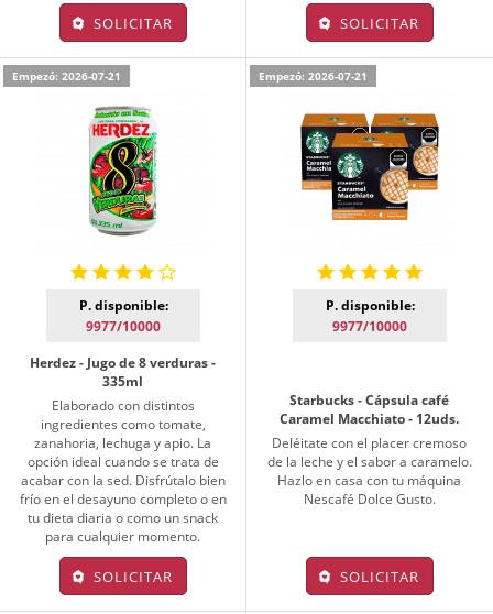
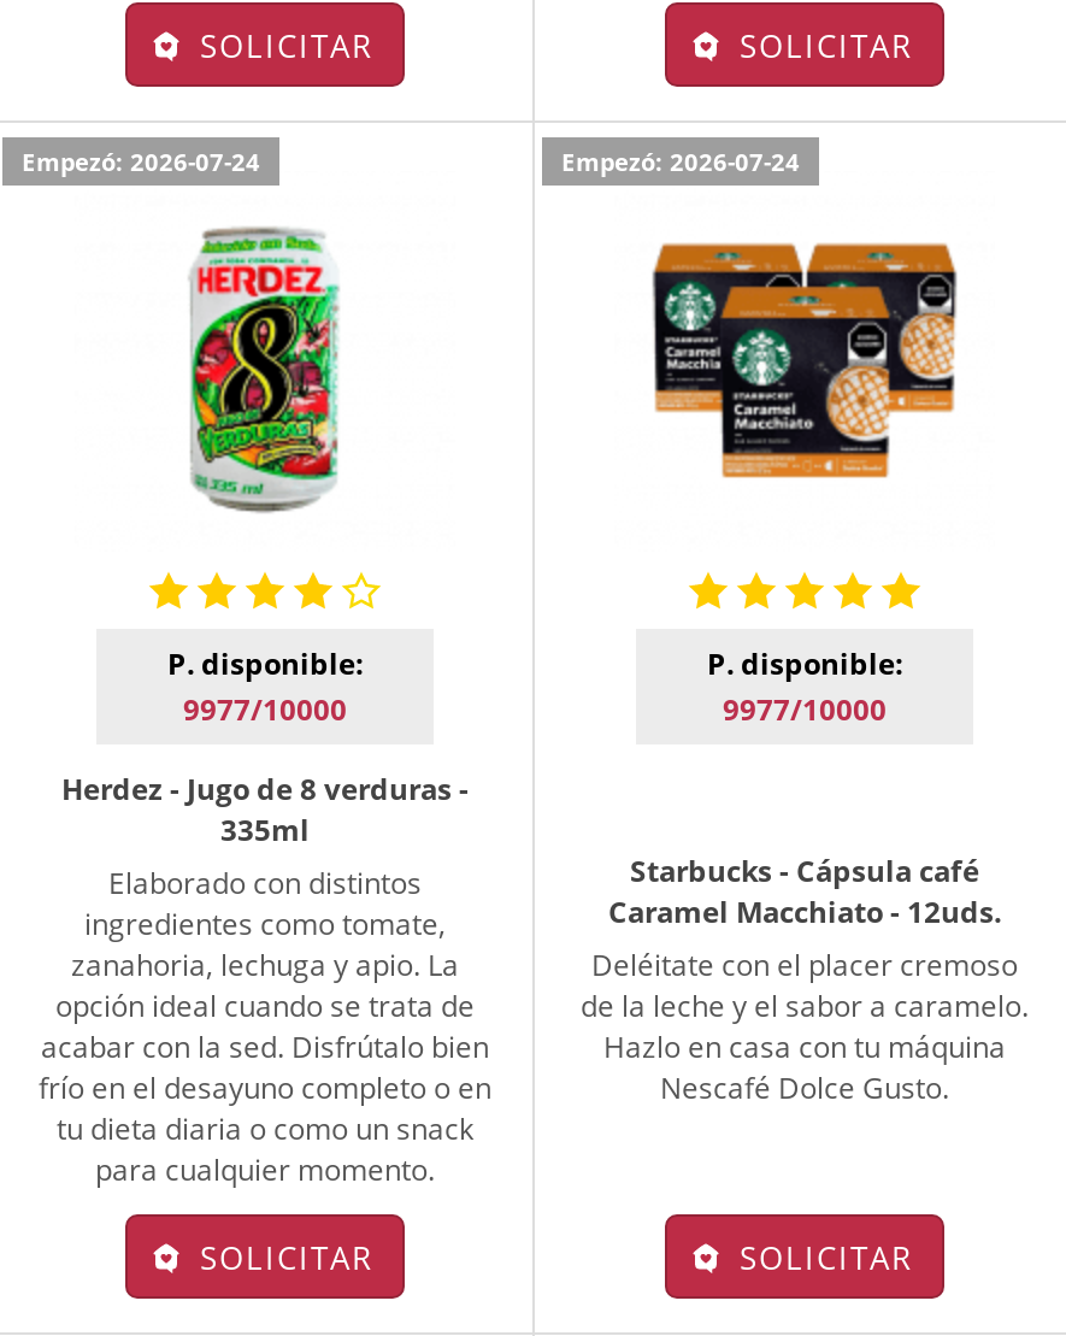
[12,68,121,84] Empezó: 2026-07-21 -> [22,144,260,178] Empezó: 2026-07-24
[259,68,368,84] Empezó: 2026-07-21 -> [561,144,800,178] Empezó: 2026-07-24

